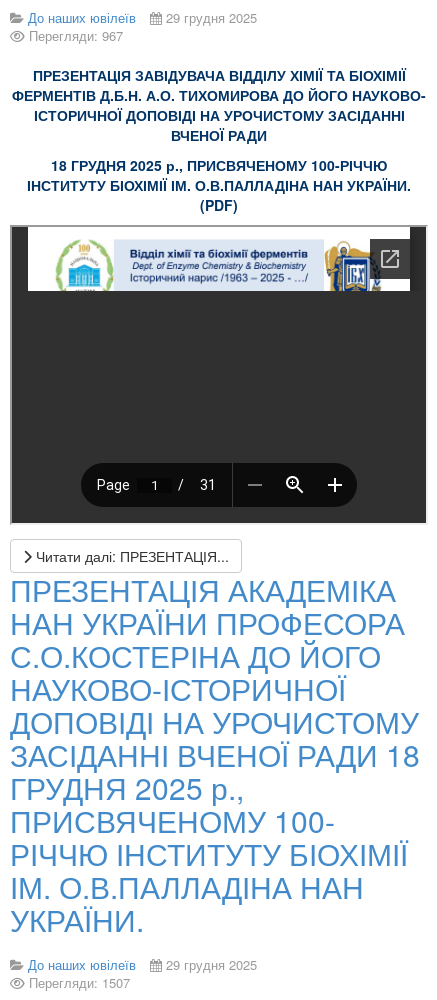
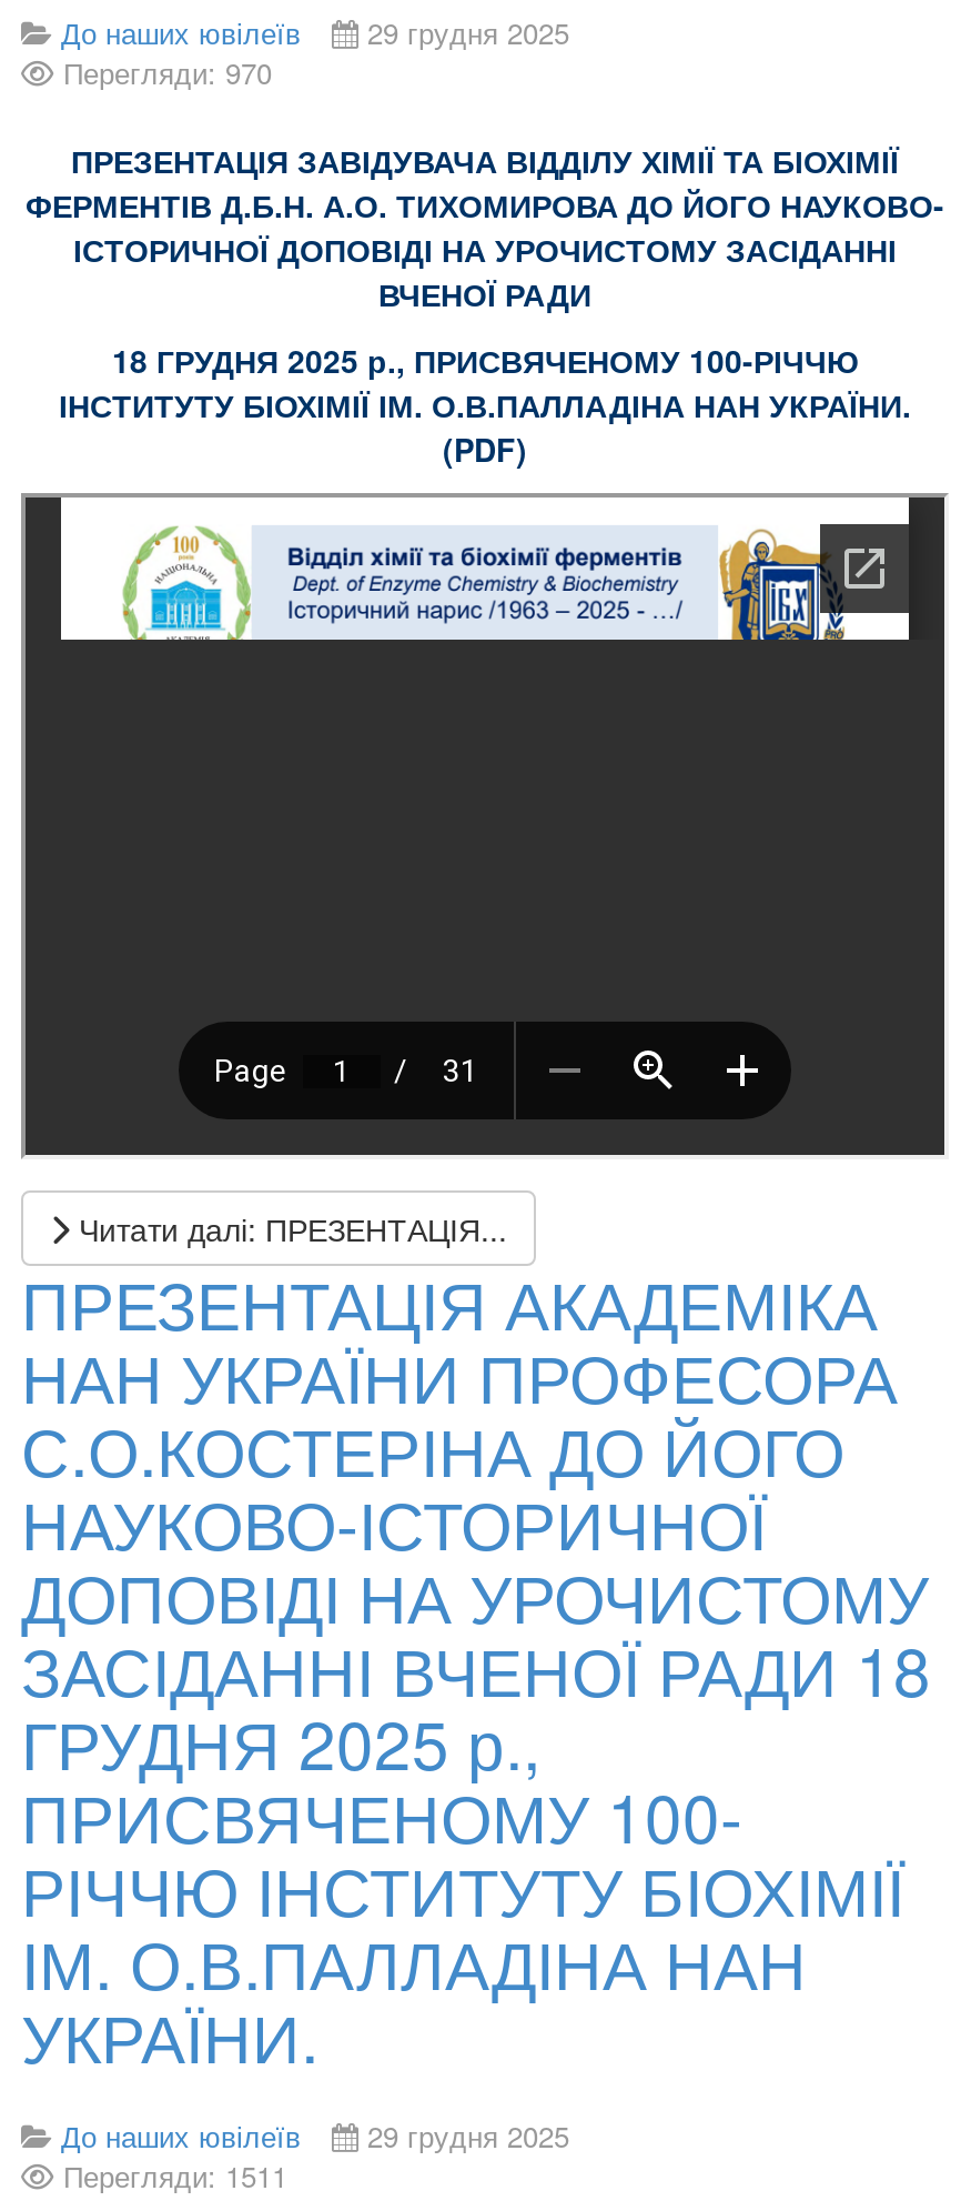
[29,26,123,45] Перегляди: 967 -> [63,51,272,94] Перегляди: 970
[29,973,130,992] Перегляди: 1507 -> [63,2155,287,2197] Перегляди: 1511

